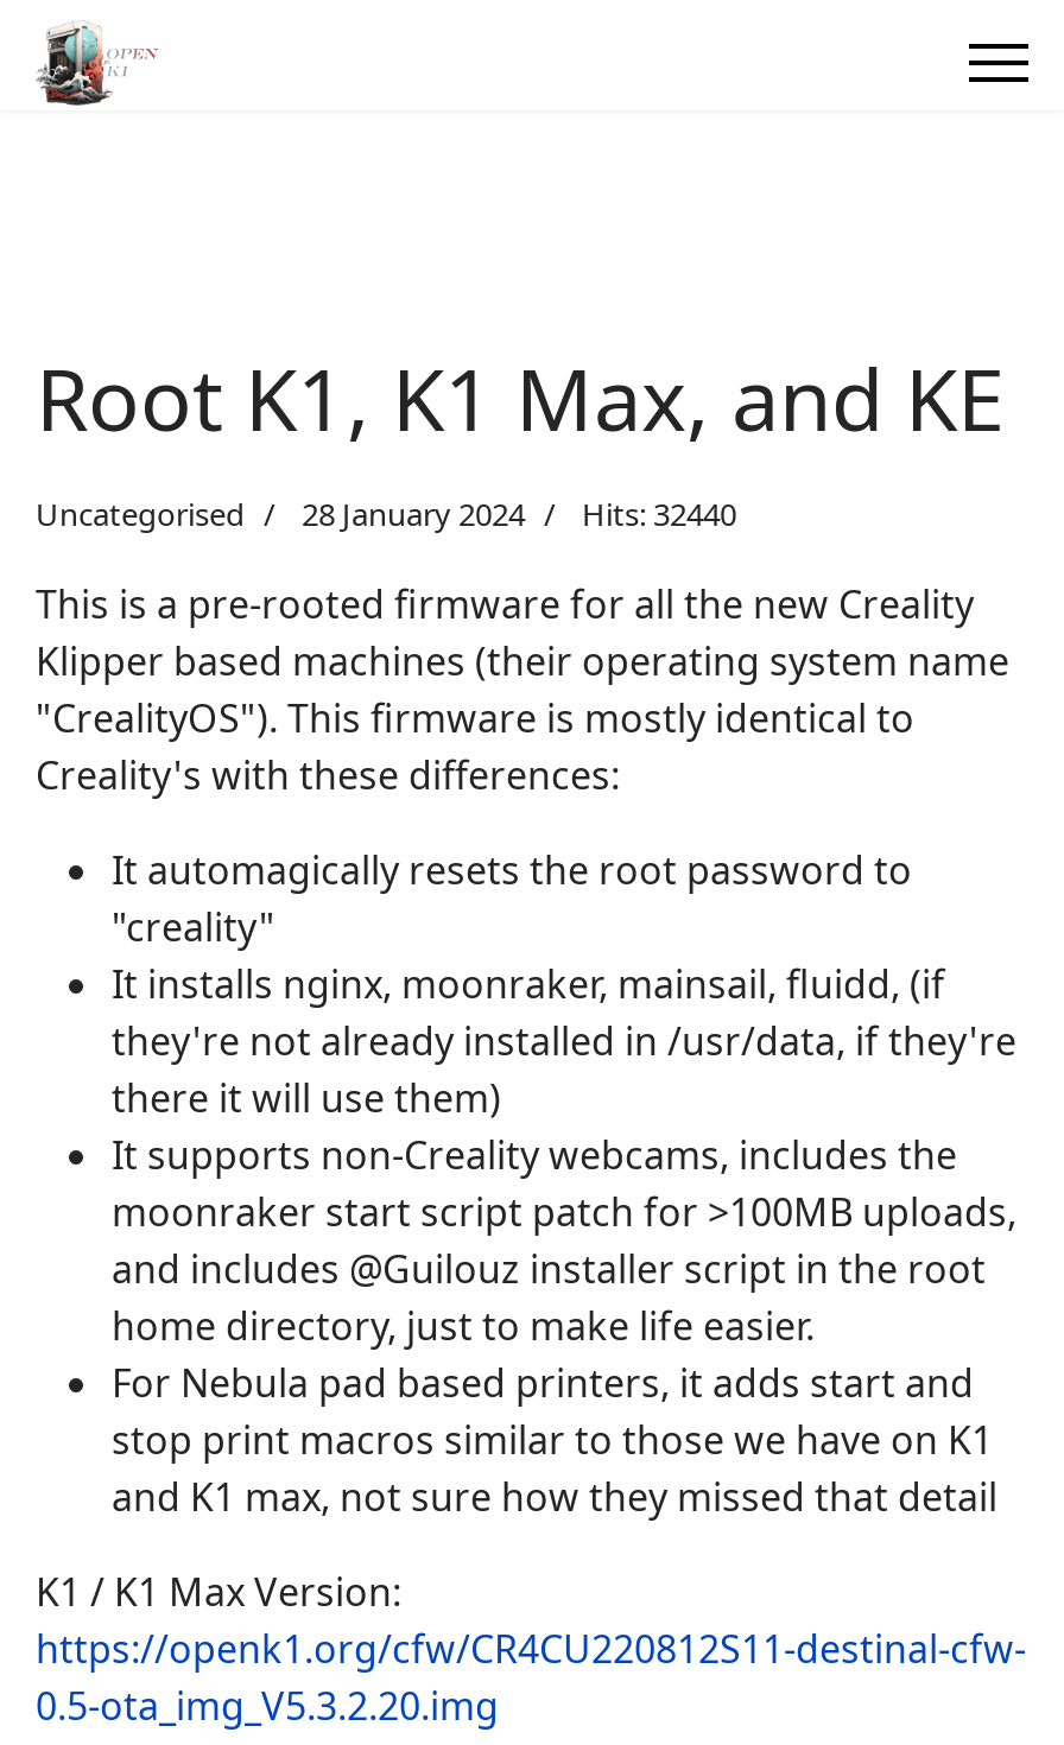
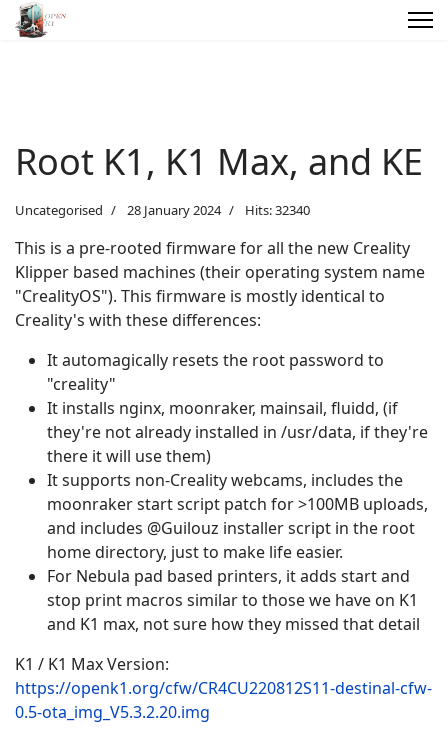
[36,493,736,535] Uncategorised 28 January 2024 Hits: 32440 -> [15,201,310,219] Uncategorised 28 January 2024 Hits: 32340

